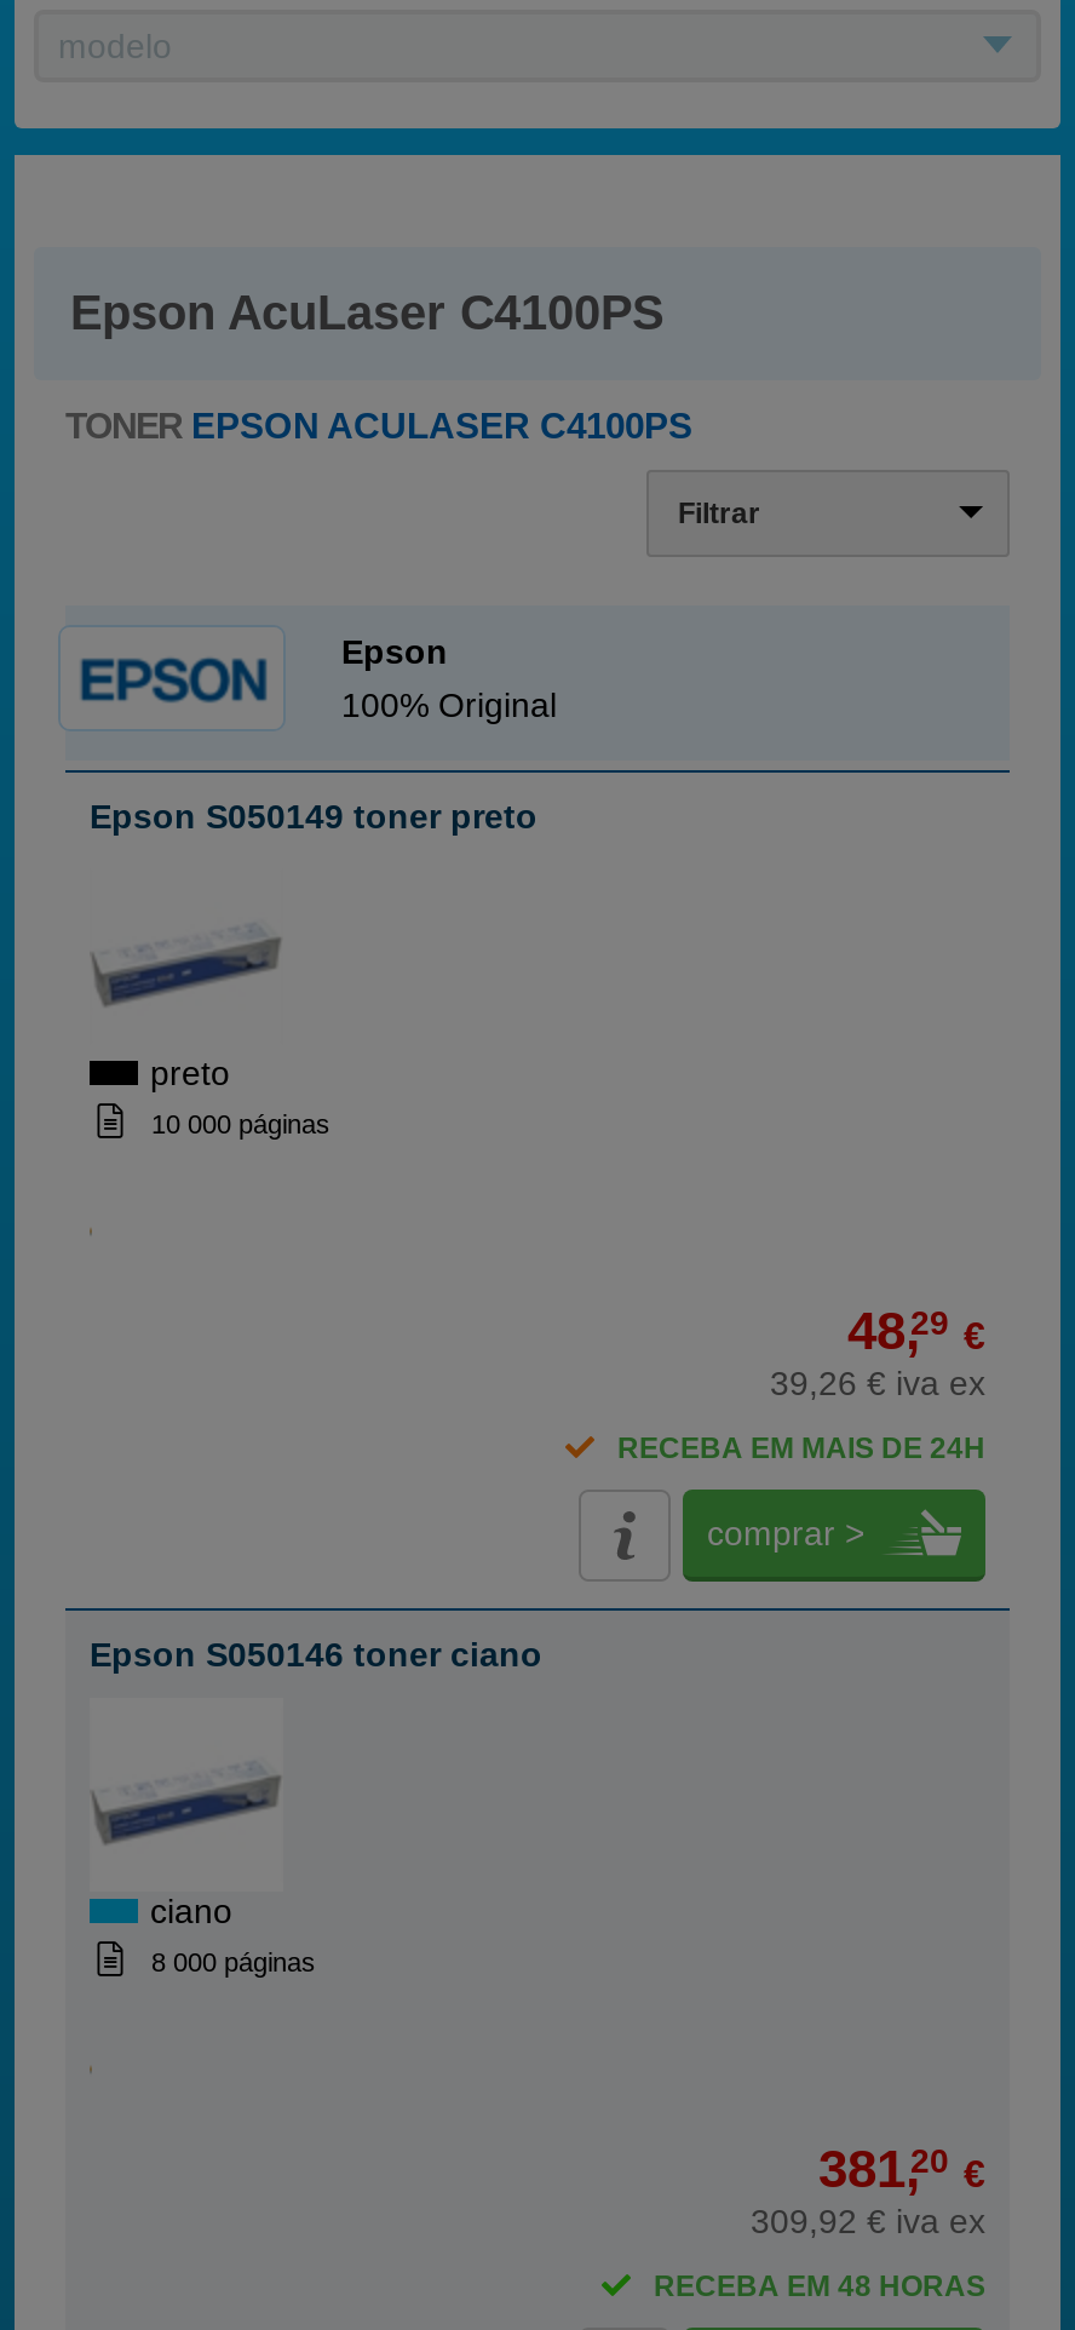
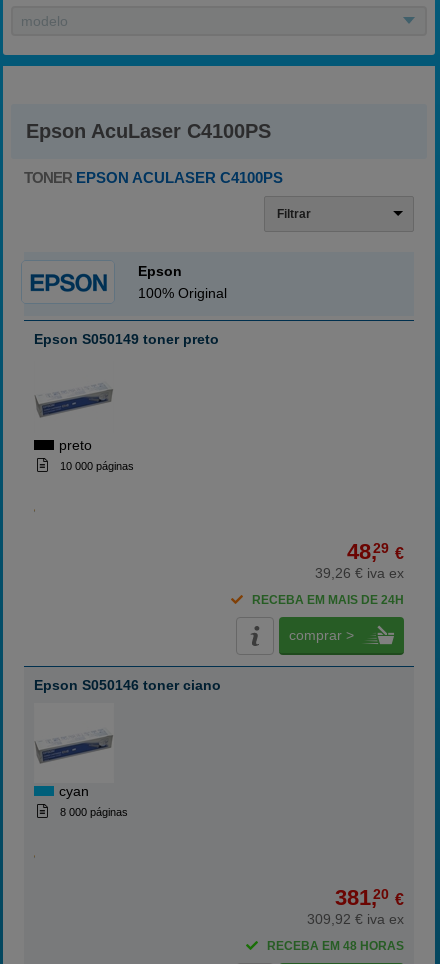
[150,1892,232,1930] ciano -> [59,783,89,799] cyan

